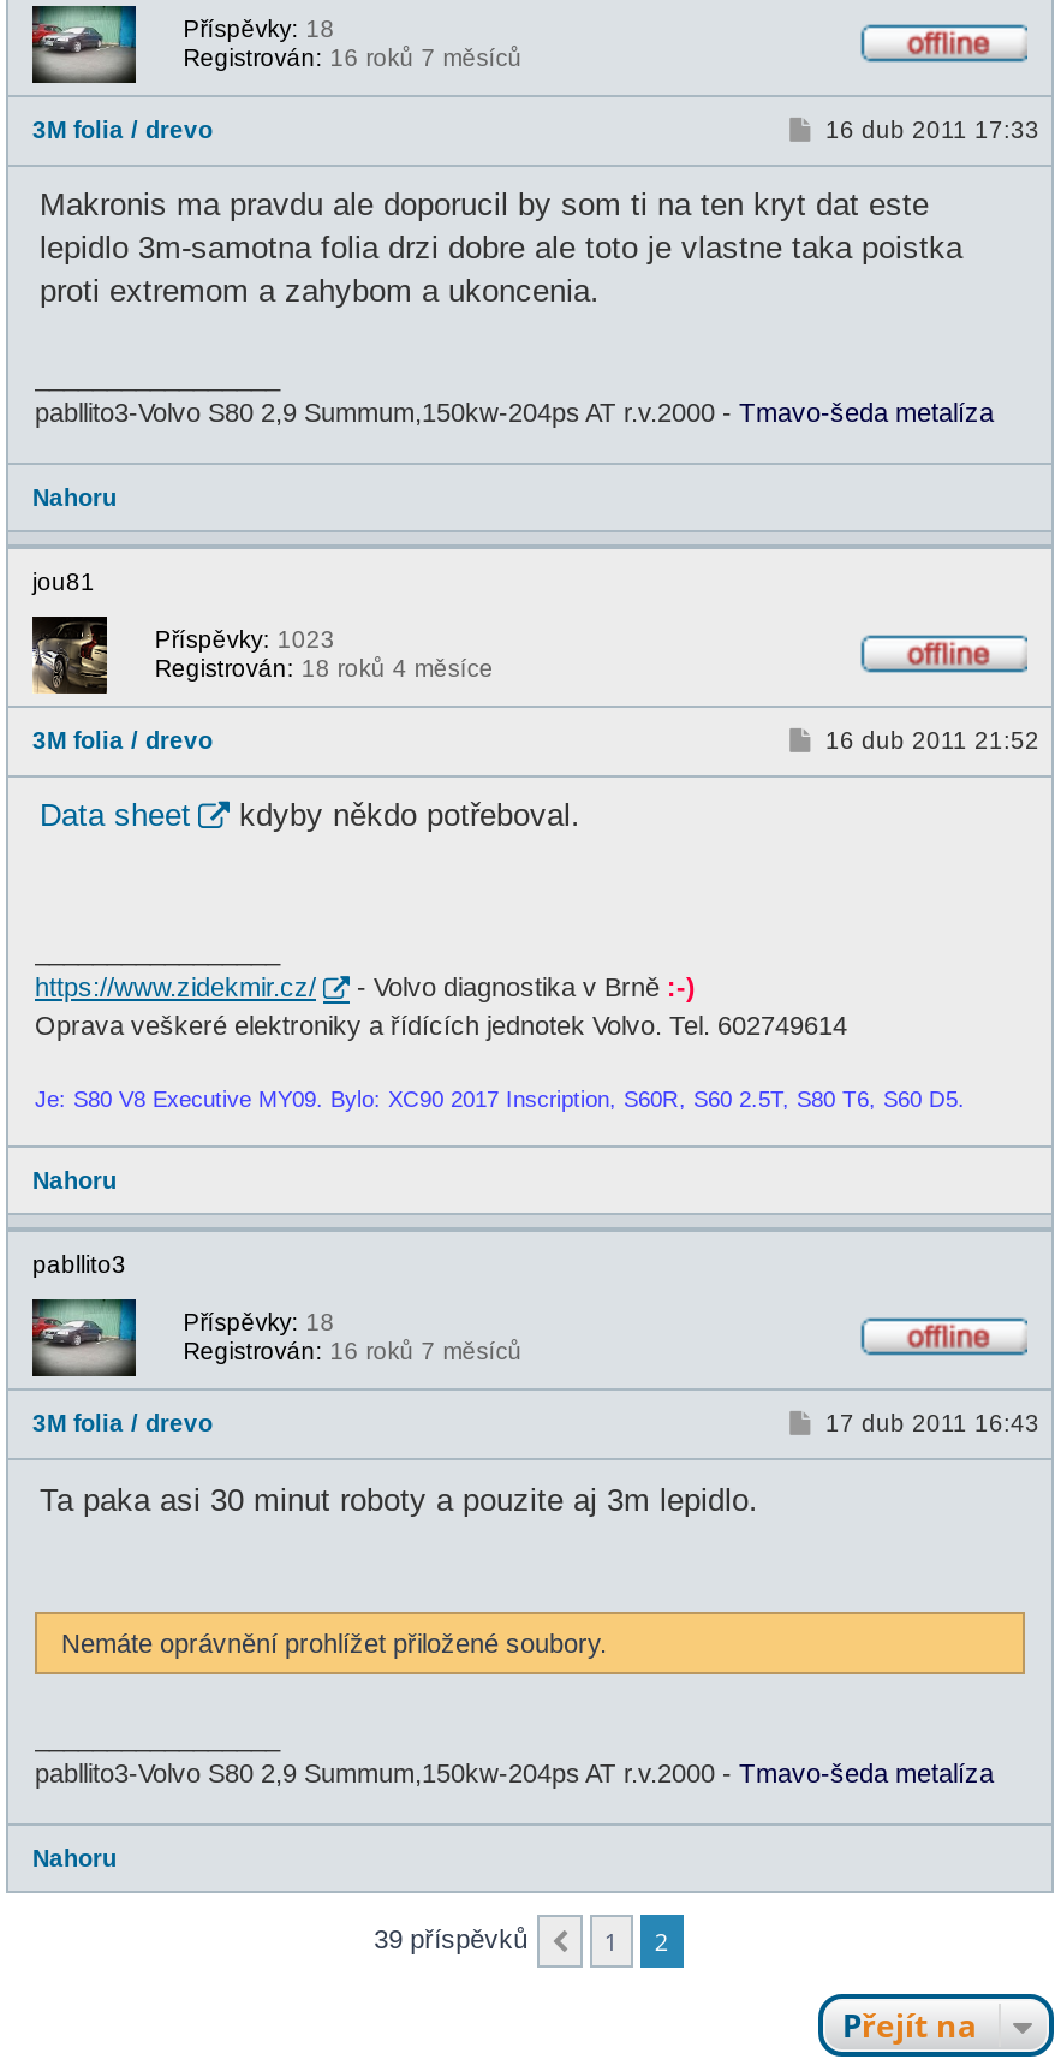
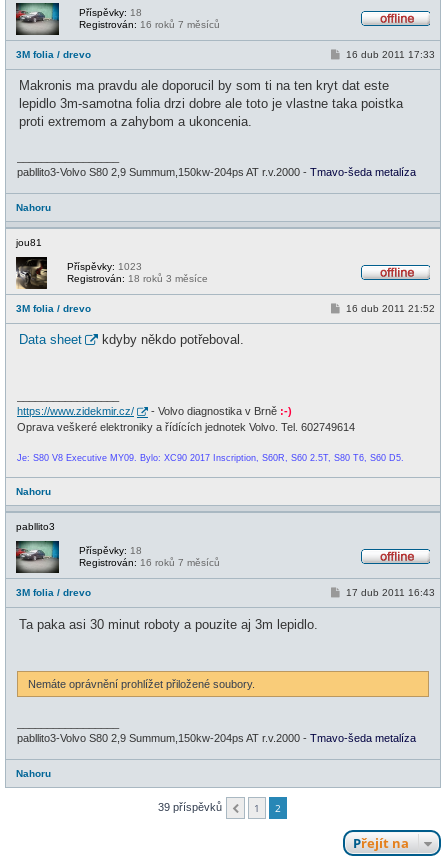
[155,654,493,680] Registrován: 18 roků 4 měsíce -> [67,272,208,283] Registrován: 18 roků 3 měsíce

